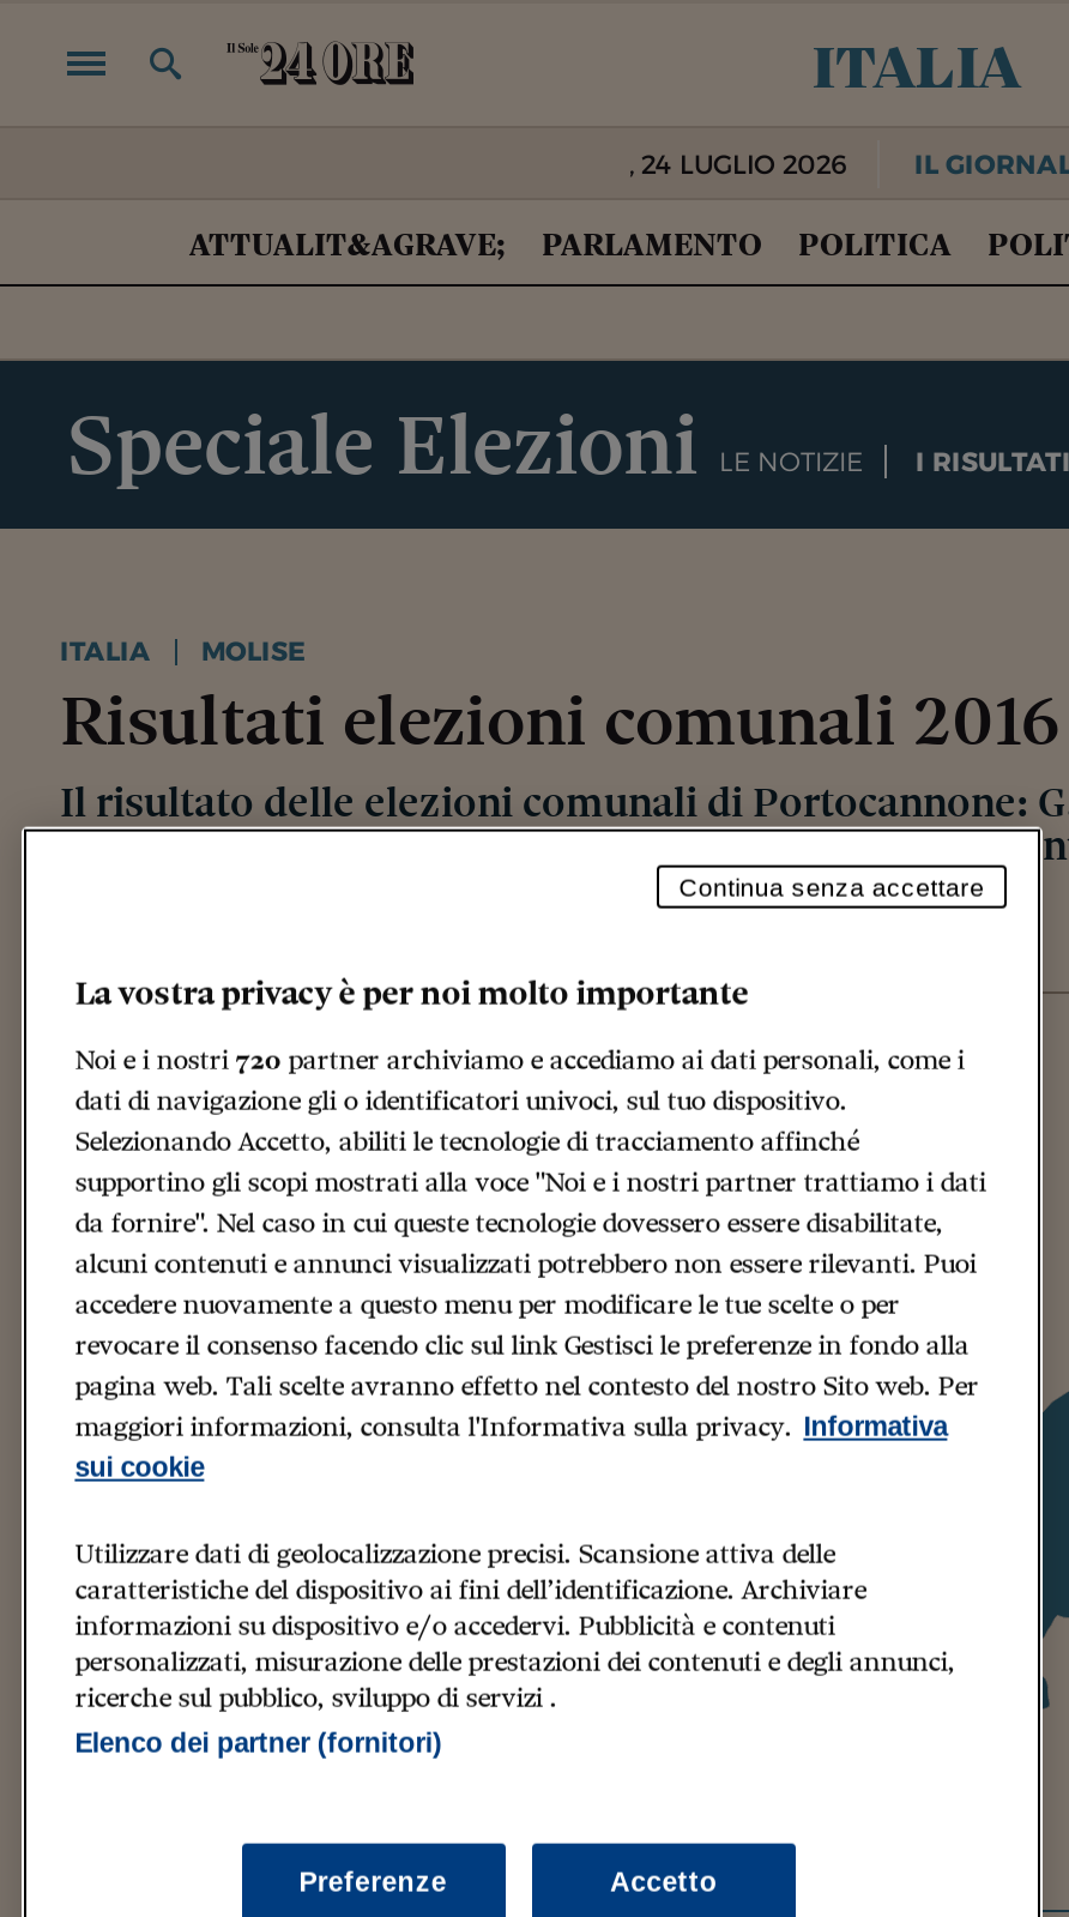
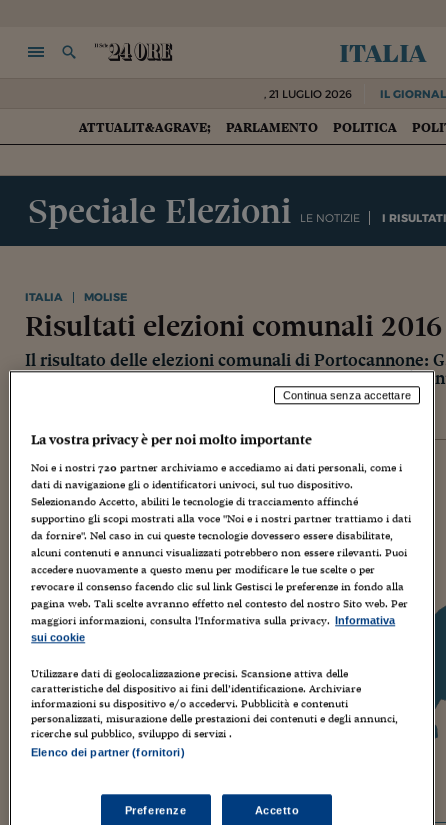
[629,147,847,181] , 24 LUGLIO 2026 -> [264,87,352,101] , 21 LUGLIO 2026

